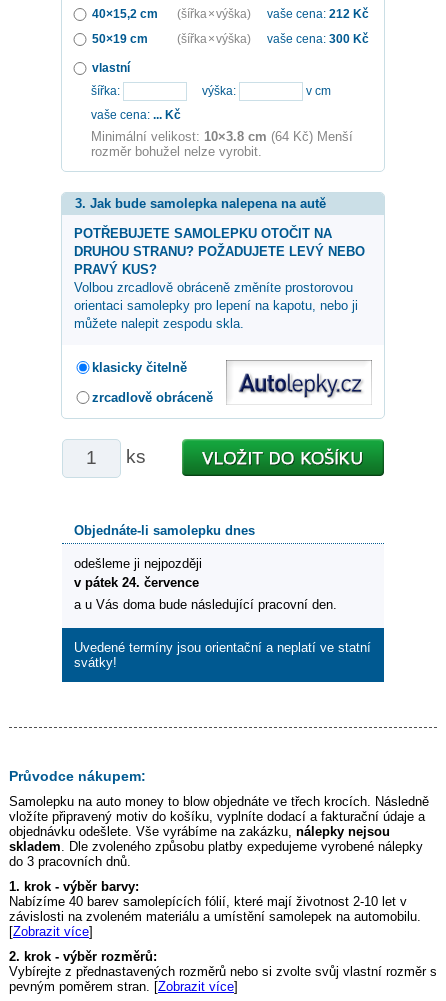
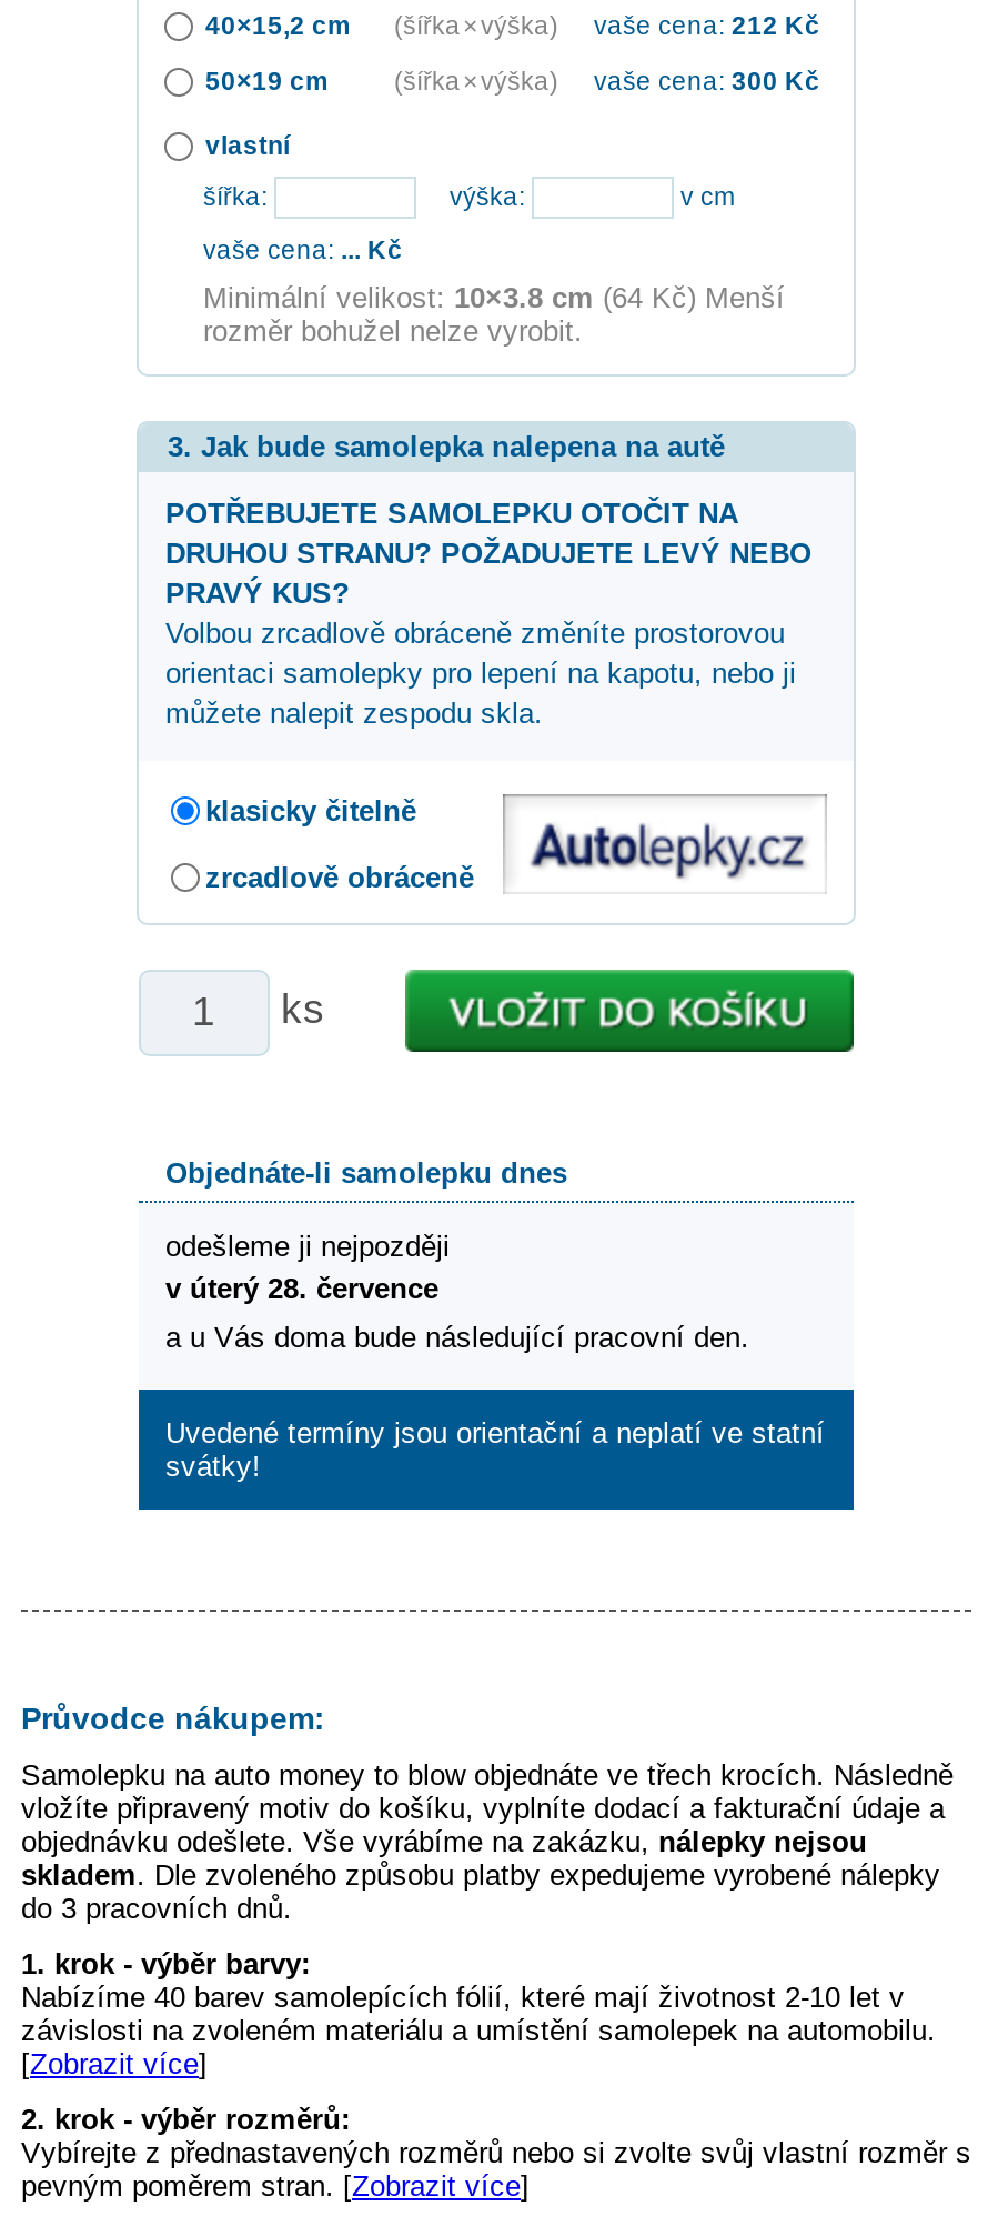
[74,575,199,590] v pátek 24. července -> [165,1273,438,1306] v úterý 28. července

